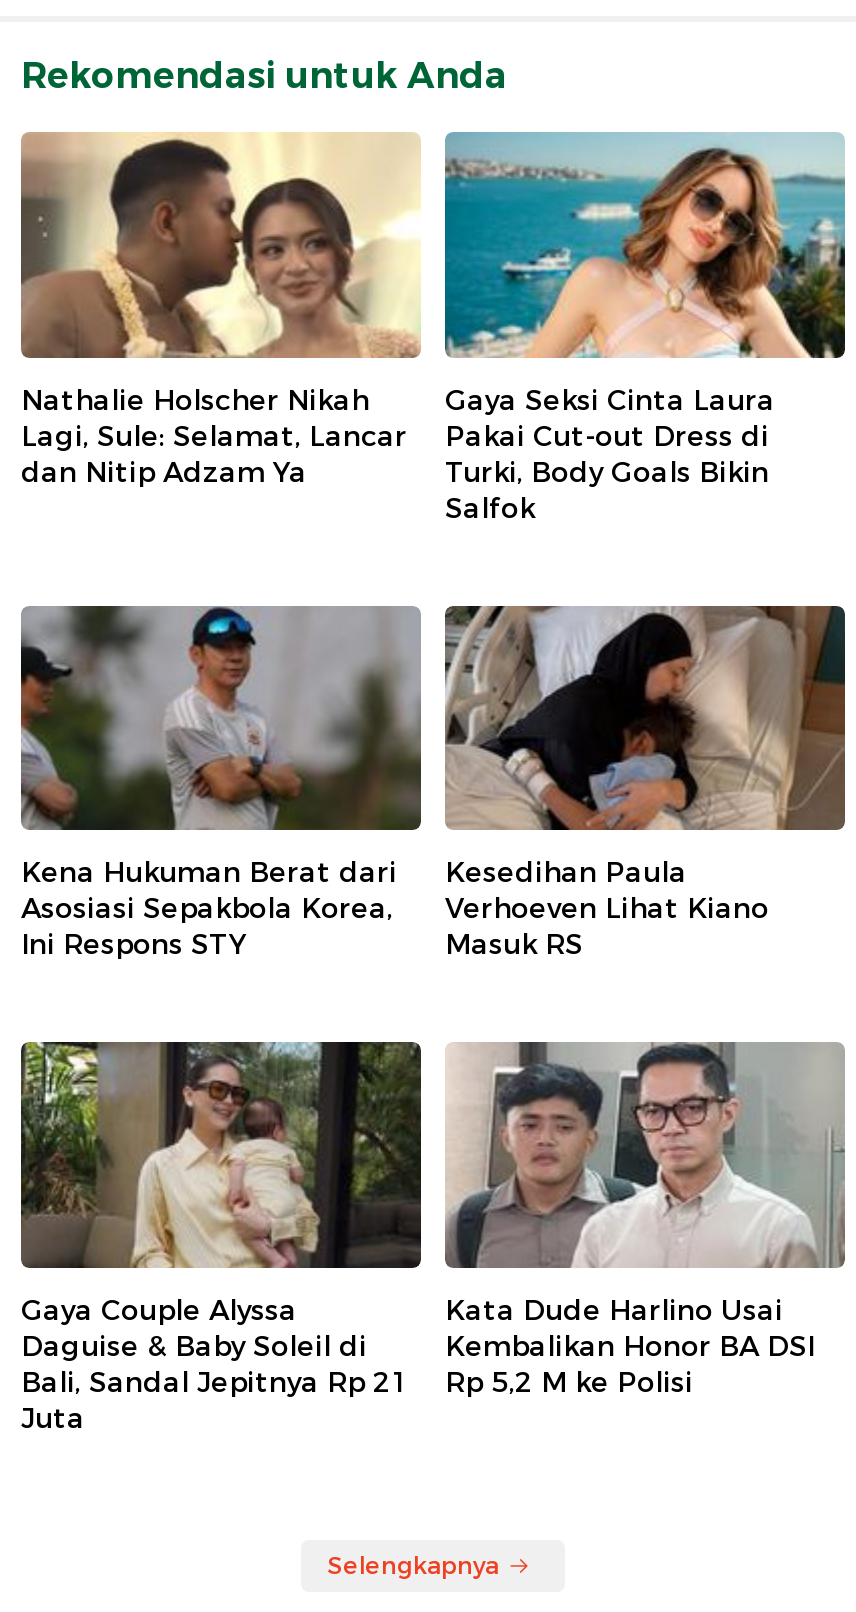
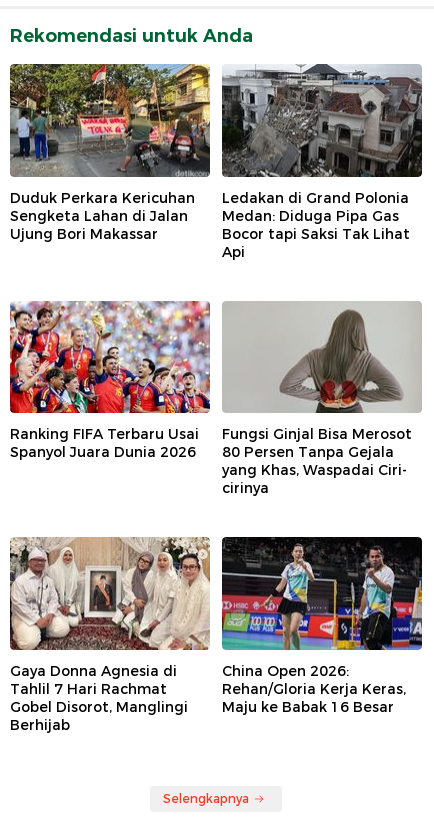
[21,132,421,490] [image] | Nathalie Holscher Nikah | Lagi, Sule: Selamat, Lancar | dan Nitip Adzam Ya -> [10,63,211,243] [image] | Duduk Perkara Kericuhan | Sengketa Lahan di Jalan | Ujung Bori Makassar
[443,132,845,526] [image] | Gaya Seksi Cinta Laura | Pakai Cut-out Dress di | Turki, Body Goals Bikin | Salfok -> [221,64,422,261] [image] | Ledakan di Grand Polonia | Medan: Diduga Pipa Gas | Bocor tapi Saksi Tak Lihat | Api
[19,604,423,963] [image] | Kena Hukuman Berat dari | Asosiasi Sepakbola Korea, | Ini Respons STY -> [9,301,210,461] [image] | Ranking FIFA Terbaru Usai | Spanyol Juara Dunia 2026
[445,606,845,963] [image] | Kesedihan Paula | Verhoeven Lihat Kiano | Masuk RS -> [222,302,421,497] [image] | Fungsi Ginjal Bisa Merosot | 80 Persen Tanpa Gejala | yang Khas, Waspadai Ciri- | cirinya
[21,1040,423,1436] [image] | Gaya Couple Alyssa | Daguise & Baby Soleil di | Bali, Sandal Jepitnya Rp 21 | Juta -> [10,537,211,734] [image] | Gaya Donna Agnesia di | Tahlil 7 Hari Rachmat | Gobel Disorot, Manglingi | Berhijab
[445,1040,845,1400] [image] | Kata Dude Harlino Usai | Kembalikan Honor BA DSI | Rp 5,2 M ke Polisi -> [221,536,423,716] [image] | China Open 2026: | Rehan/Gloria Kerja Keras, | Maju ke Babak 16 Besar

